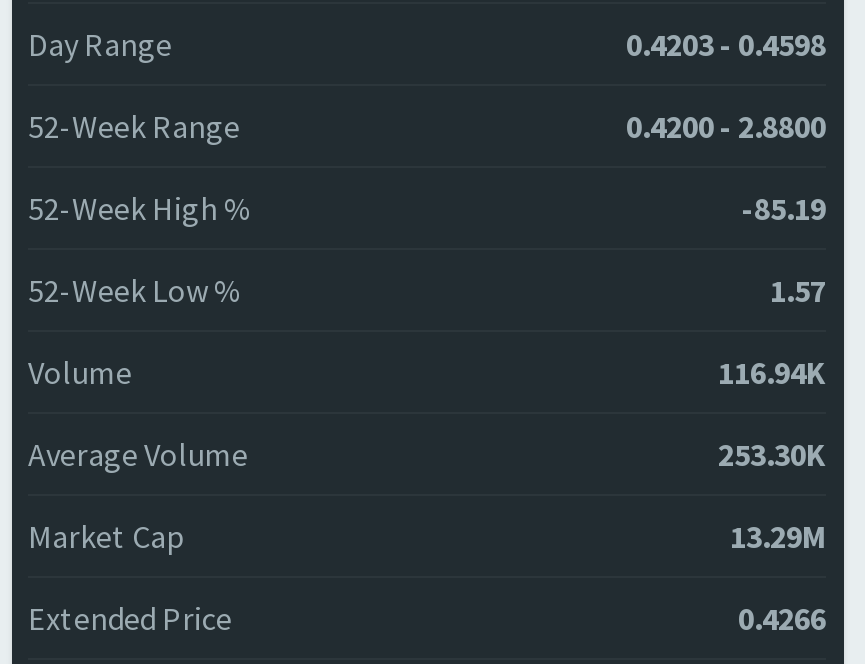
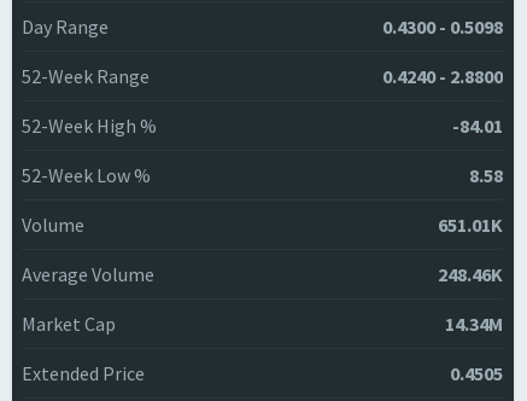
[626,24,826,64] 0.4203 - 0.4598 -> [382,14,503,39] 0.4300 - 0.5098
[626,106,826,146] 0.4200 - 2.8800 -> [382,64,503,88] 0.4240 - 2.8800
[742,188,826,228] -85.19 -> [452,114,503,138] -84.01
[770,270,826,310] 1.57 -> [469,163,503,187] 8.58
[718,352,826,392] 116.94K -> [438,213,503,237] 651.01K
[718,434,826,474] 253.30K -> [438,262,503,286] 248.46K
[730,516,826,556] 13.29M -> [445,312,503,336] 14.34M
[738,598,826,638] 0.4266 -> [450,361,503,385] 0.4505

